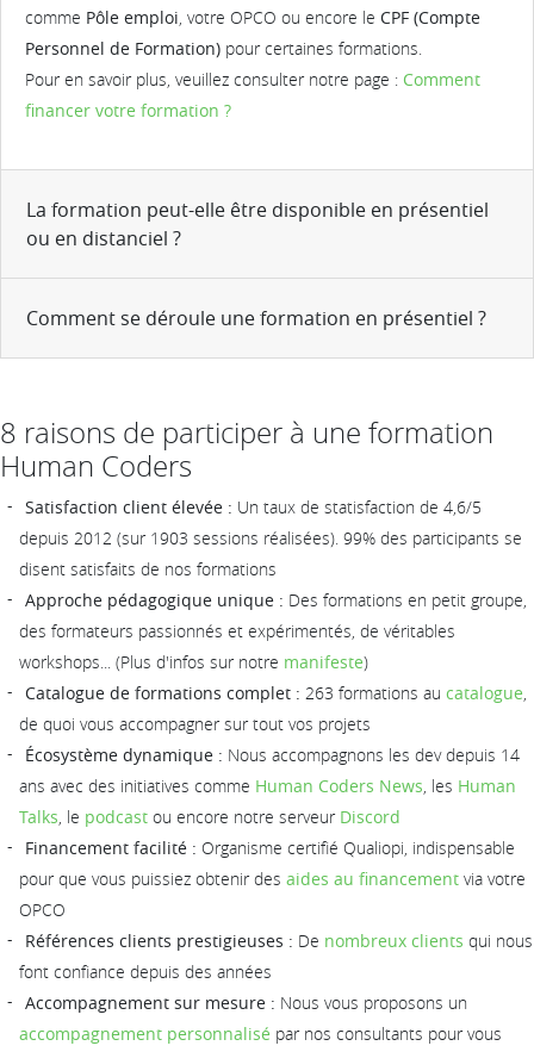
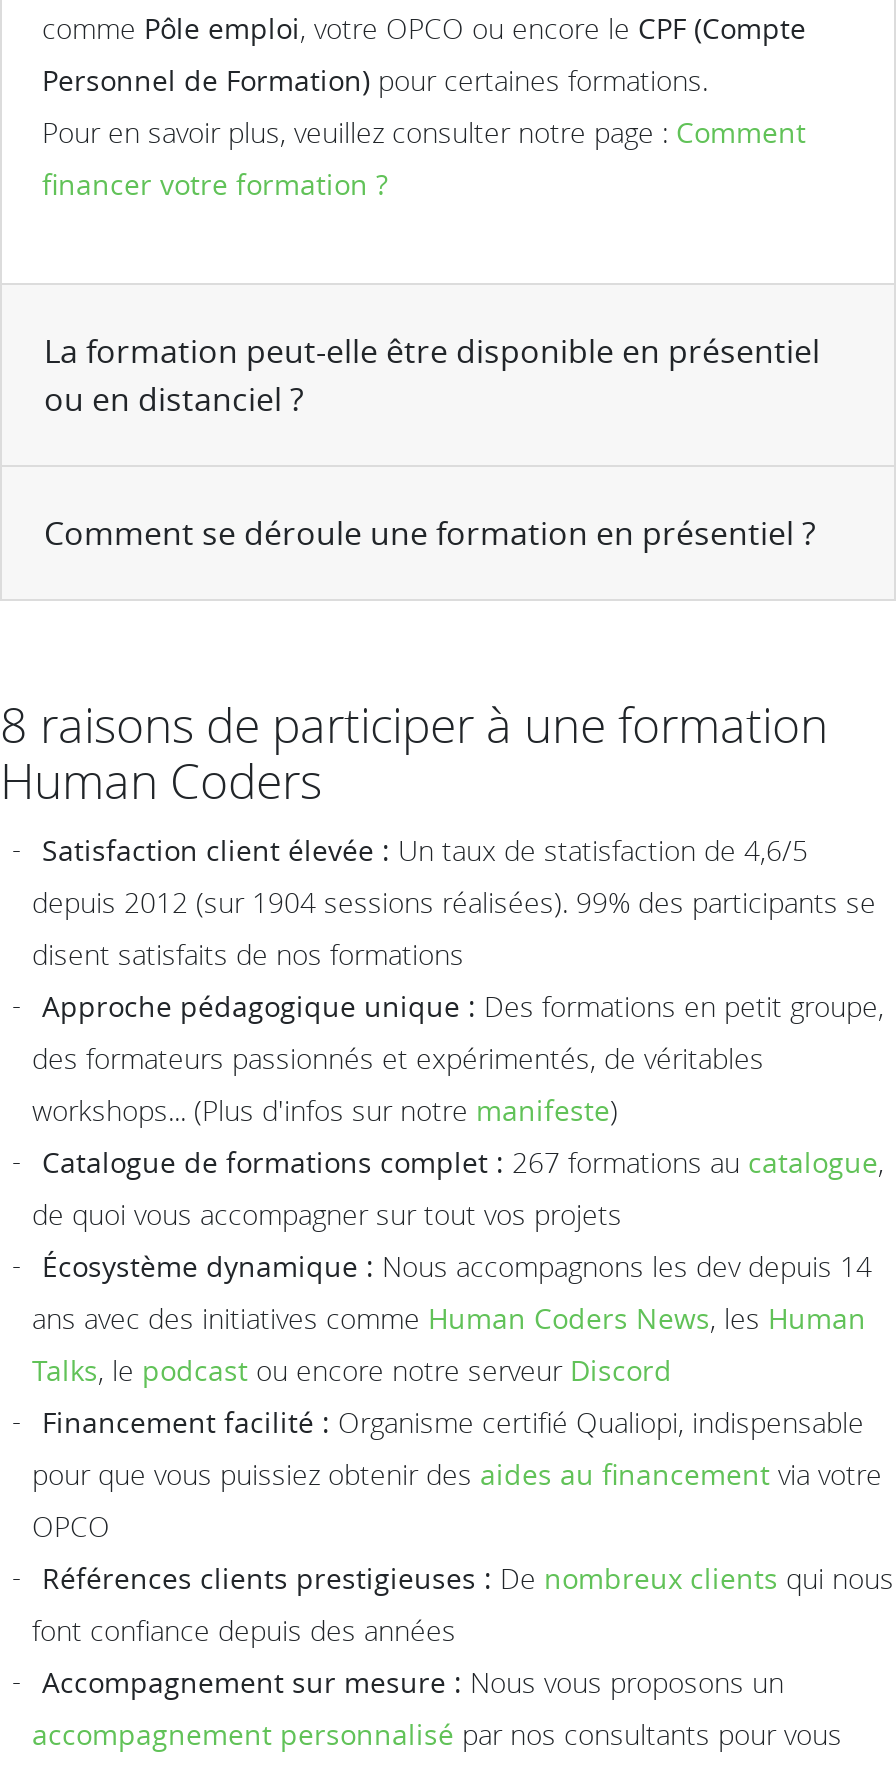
[19,527,522,549] depuis 2012 (sur 1903 sessions réalisées). 99% des participants se -> [32,883,876,921] depuis 2012 (sur 1904 sessions réalisées). 99% des participants se
[25,682,527,704] Catalogue de formations complet : 263 formations au catalogue, -> [42,1143,884,1181] Catalogue de formations complet : 267 formations au catalogue,

